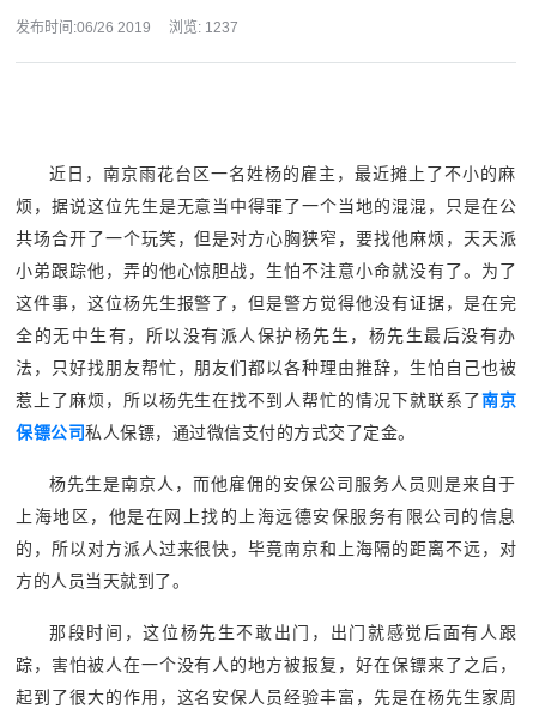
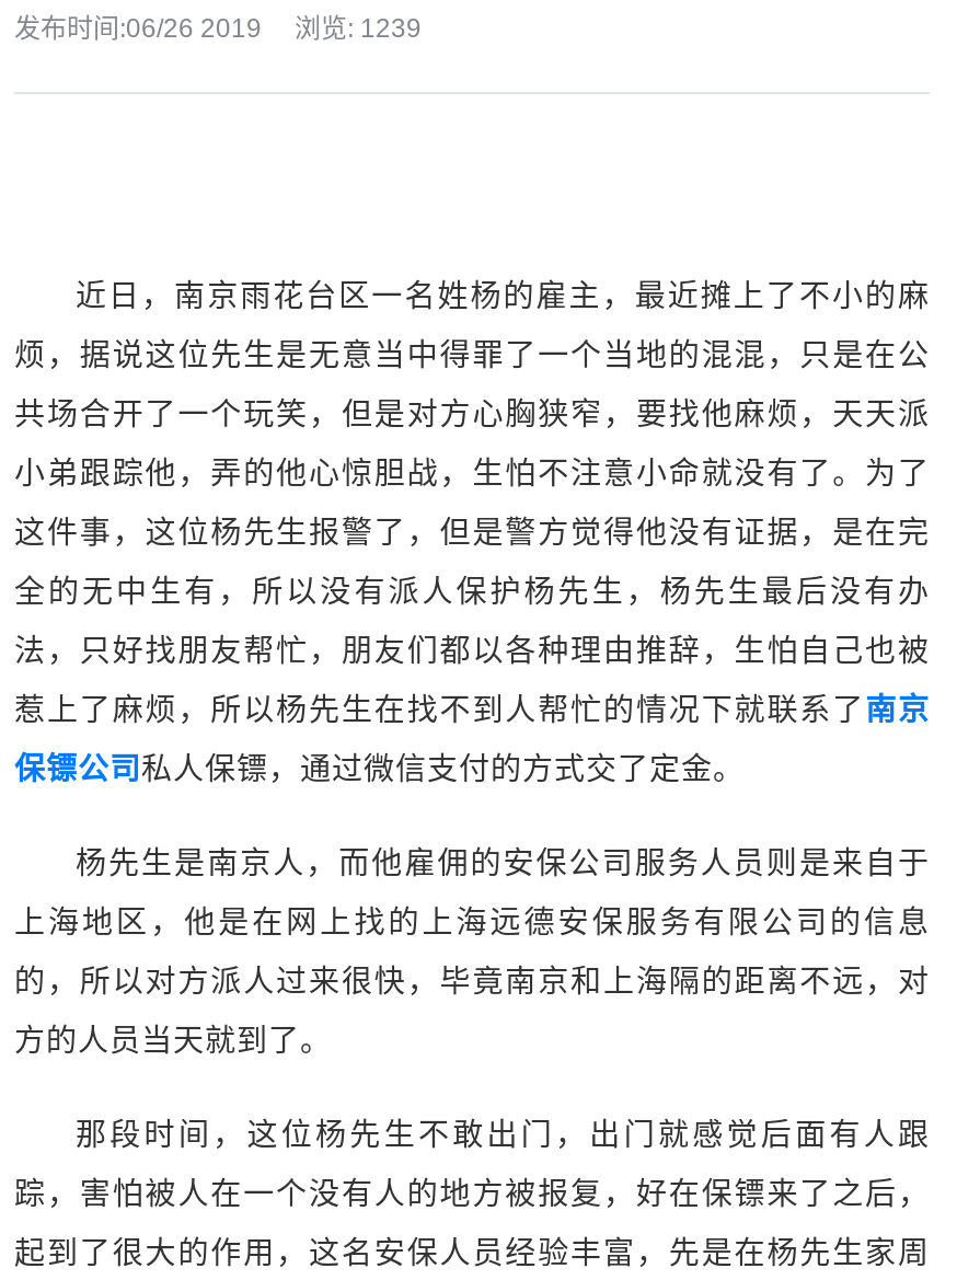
[16,19,238,36] 发布时间:06/26 2019 浏览: 1237 -> [14,13,422,44] 发布时间:06/26 2019 浏览: 1239

